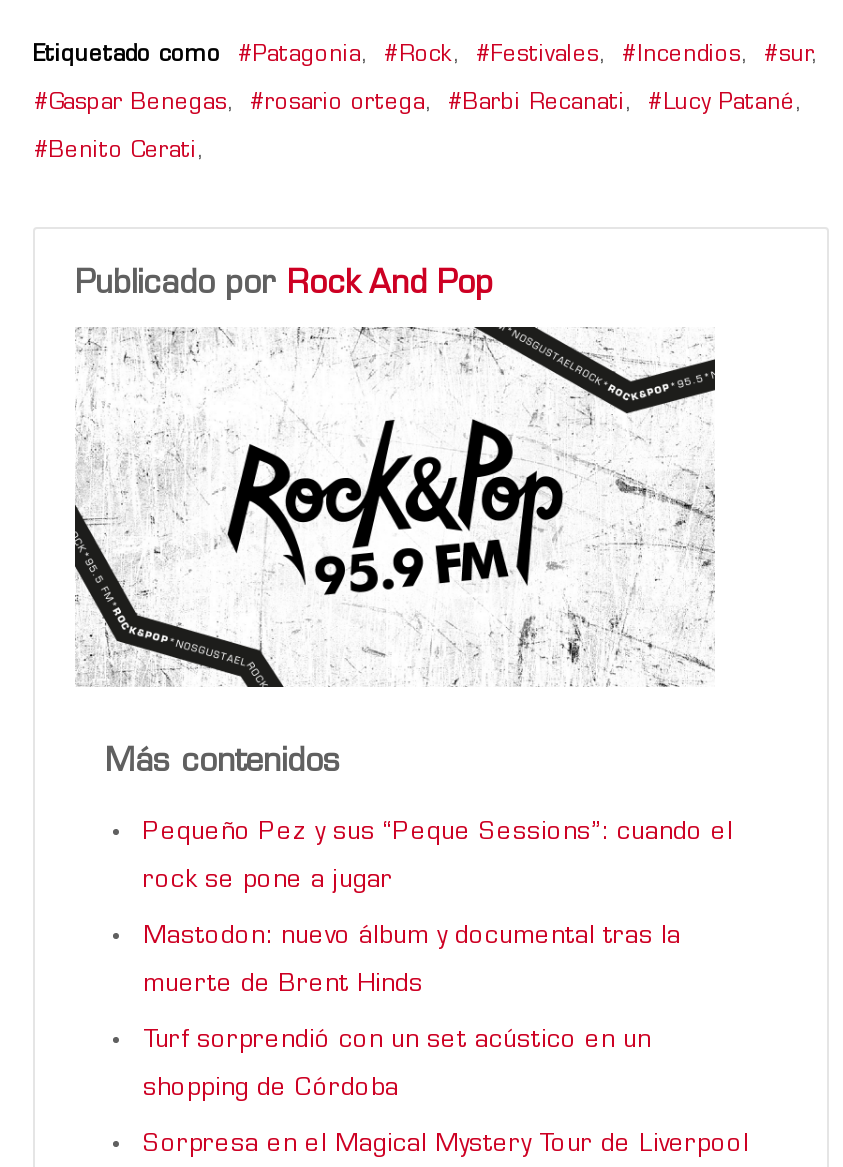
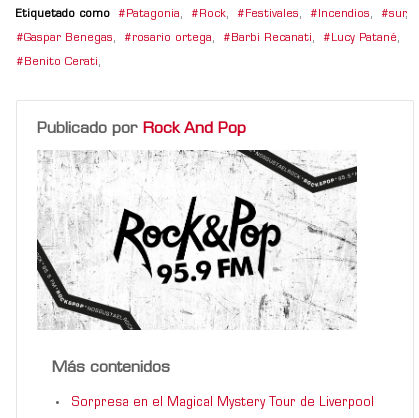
[143,820,733,1100] Pequeño Pez y sus “Peque Sessions”: cuando el | rock se pone a jugar | Mastodon: nuevo álbum y documental tras la | muerte de Brent Hinds | Turf sorprendió con un set acústico en un | shopping de Córdoba -> none

